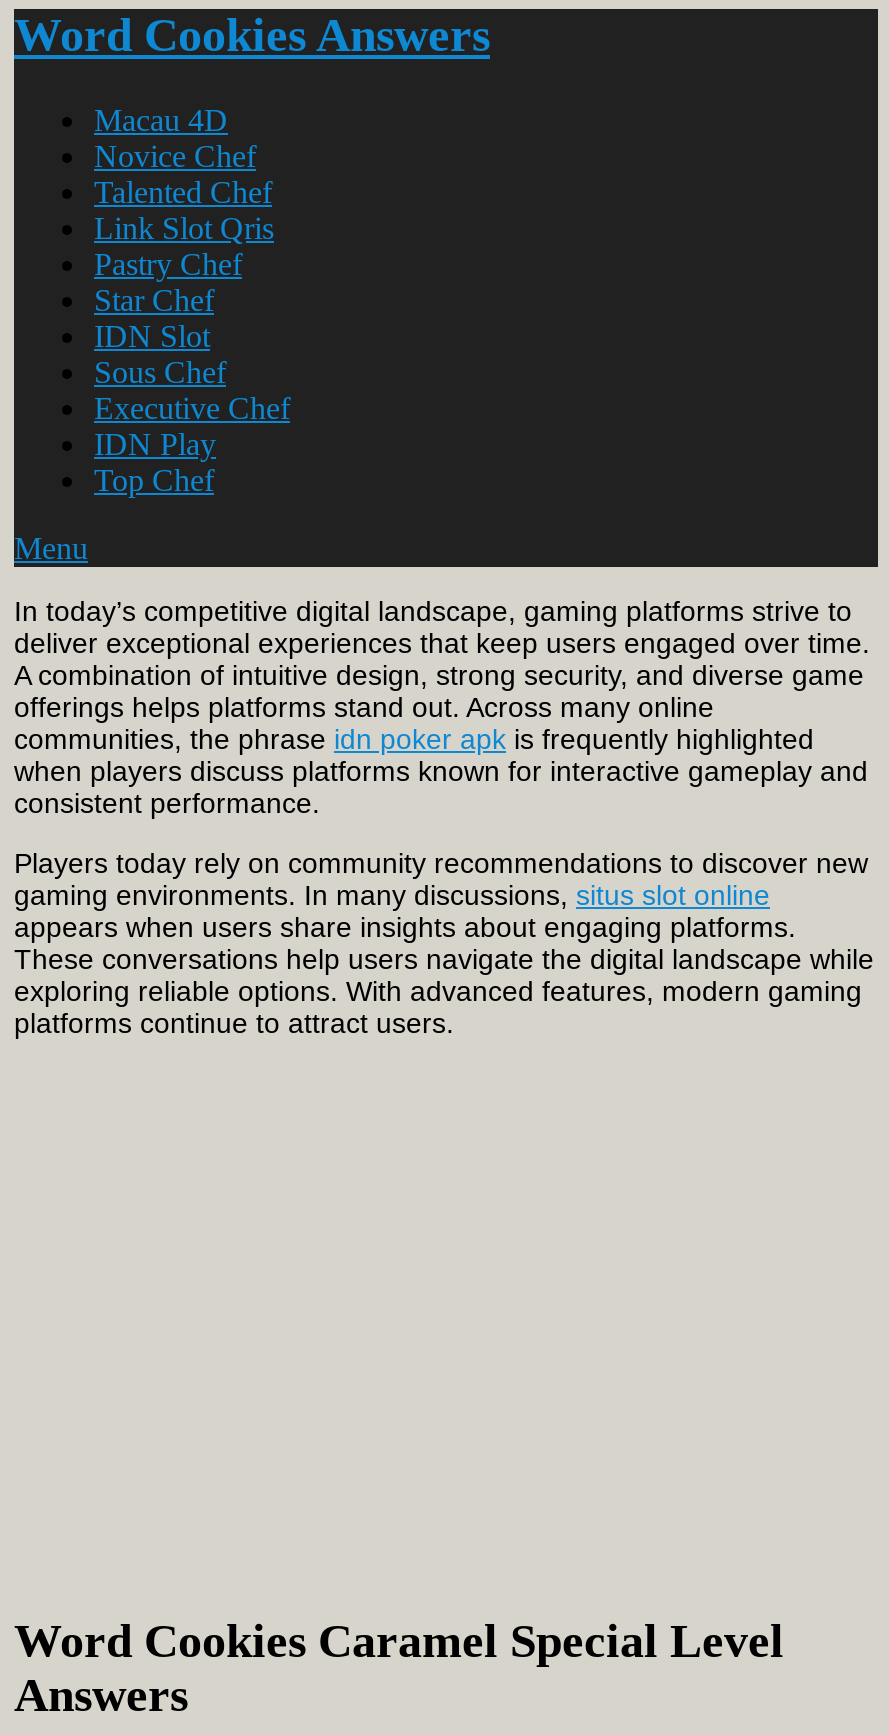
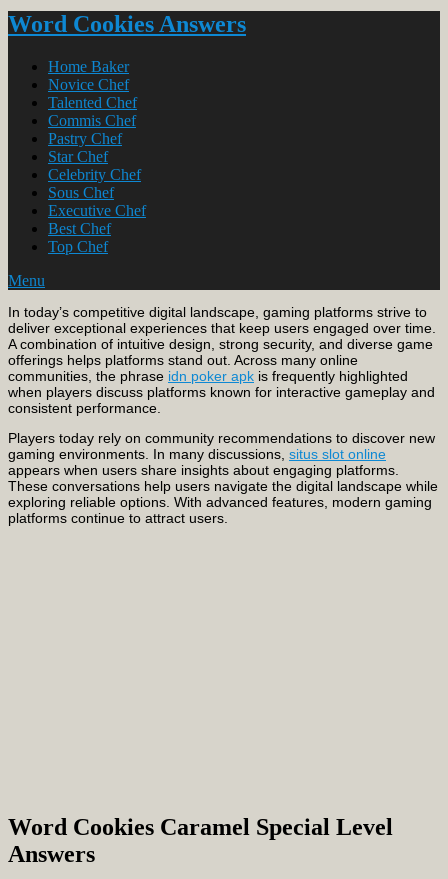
[94,103,228,137] Macau 4D -> [48,58,129,75] Home Baker
[94,211,274,245] Link Slot Qris -> [48,112,136,129] Commis Chef
[94,319,210,353] IDN Slot -> [48,166,141,183] Celebrity Chef
[94,427,216,461] IDN Play -> [48,220,111,237] Best Chef

